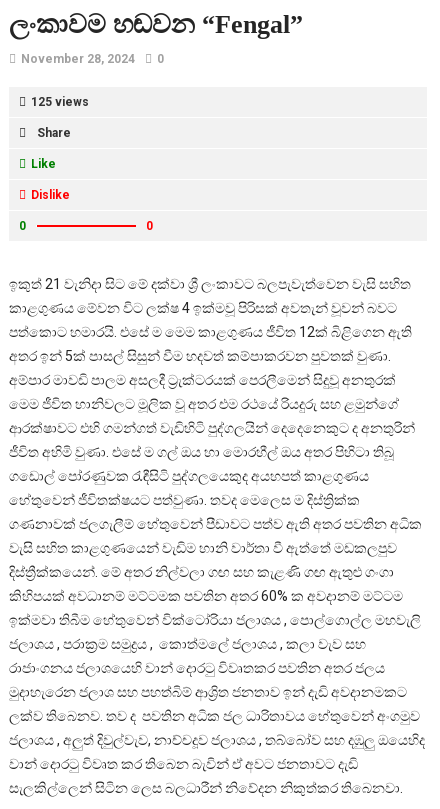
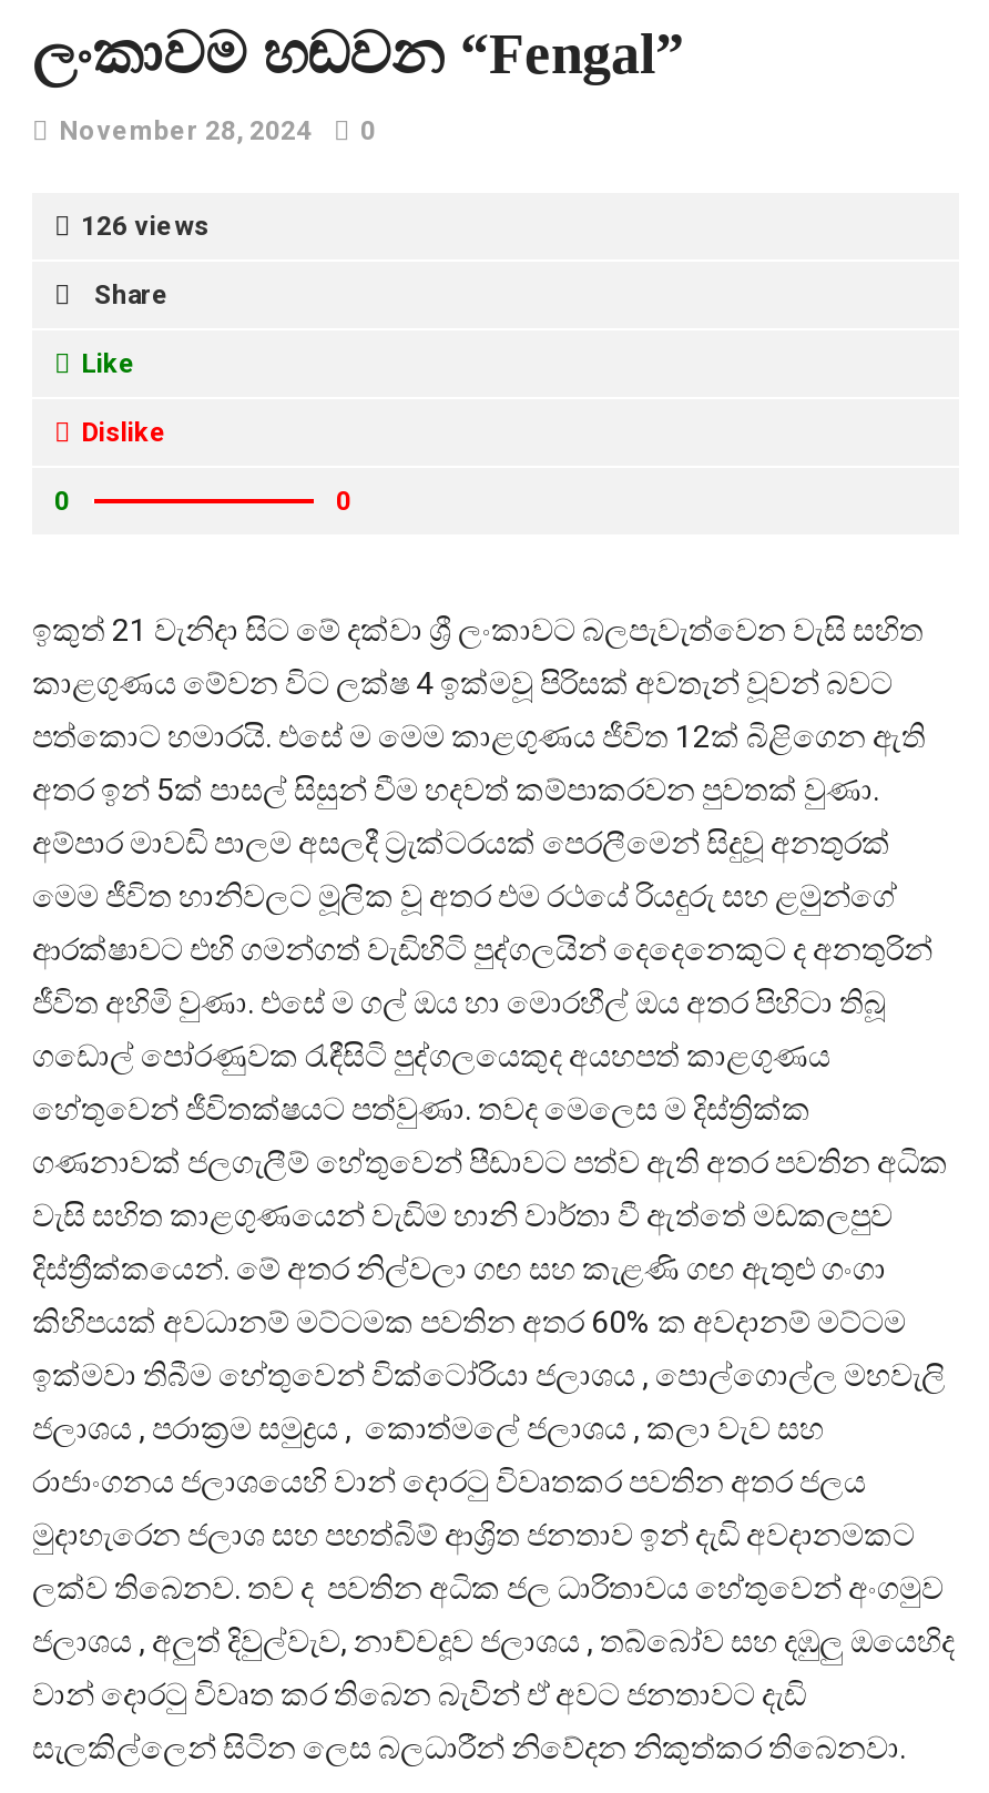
[31,95,89,109] 125 views -> [81,211,210,242] 126 views

